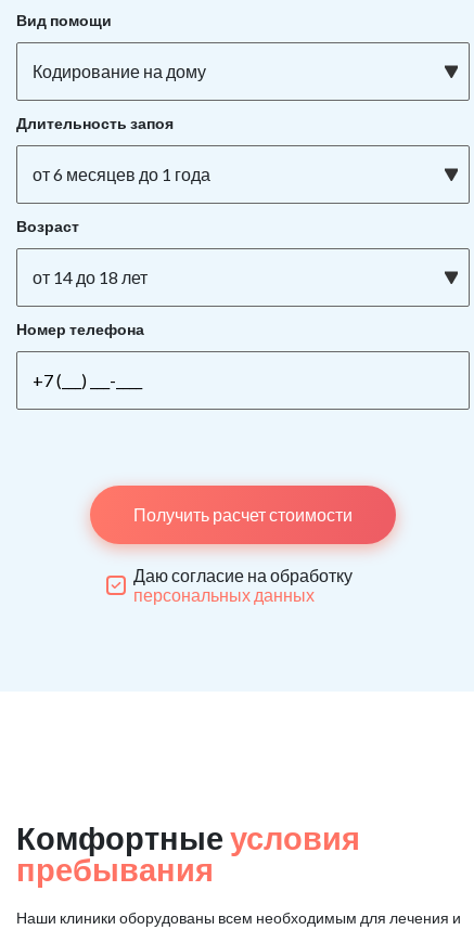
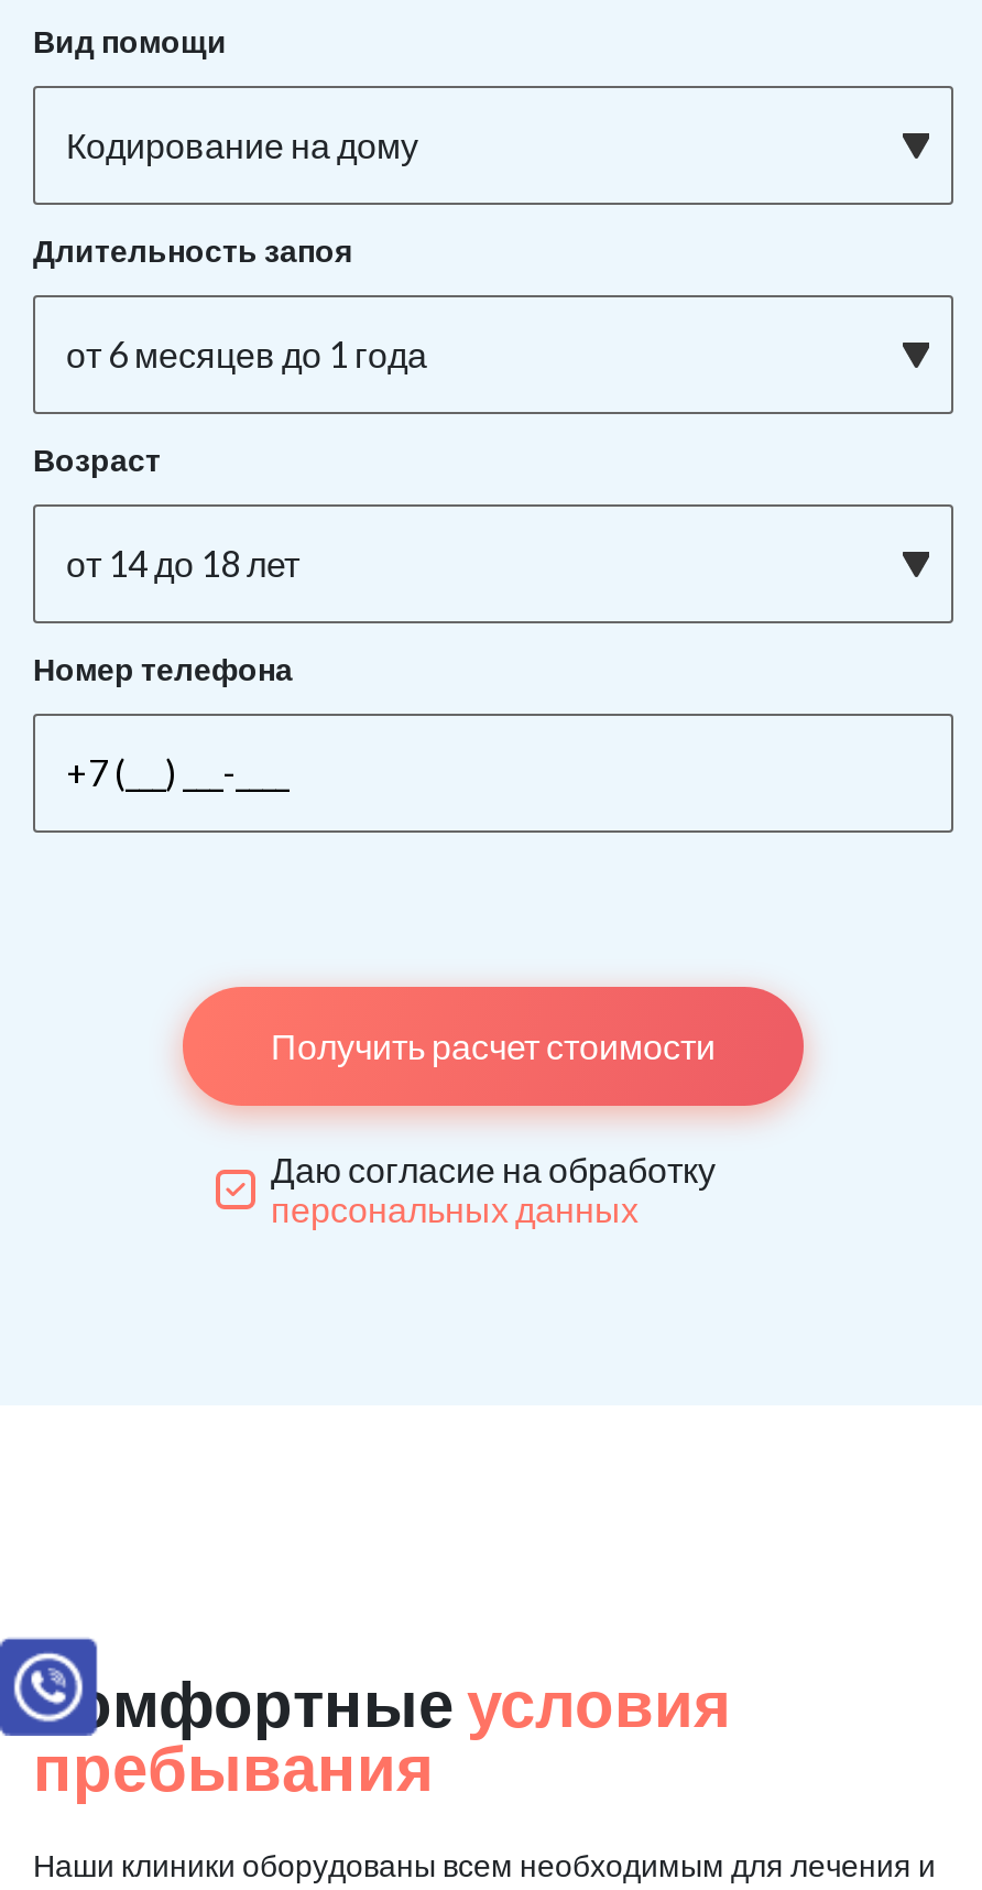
[3,806,48,854] [image] -> [7,1637,99,1738] [image]

